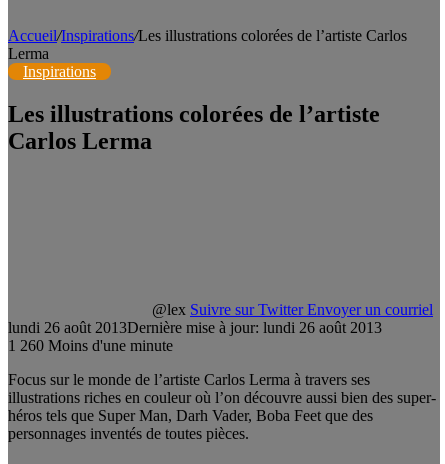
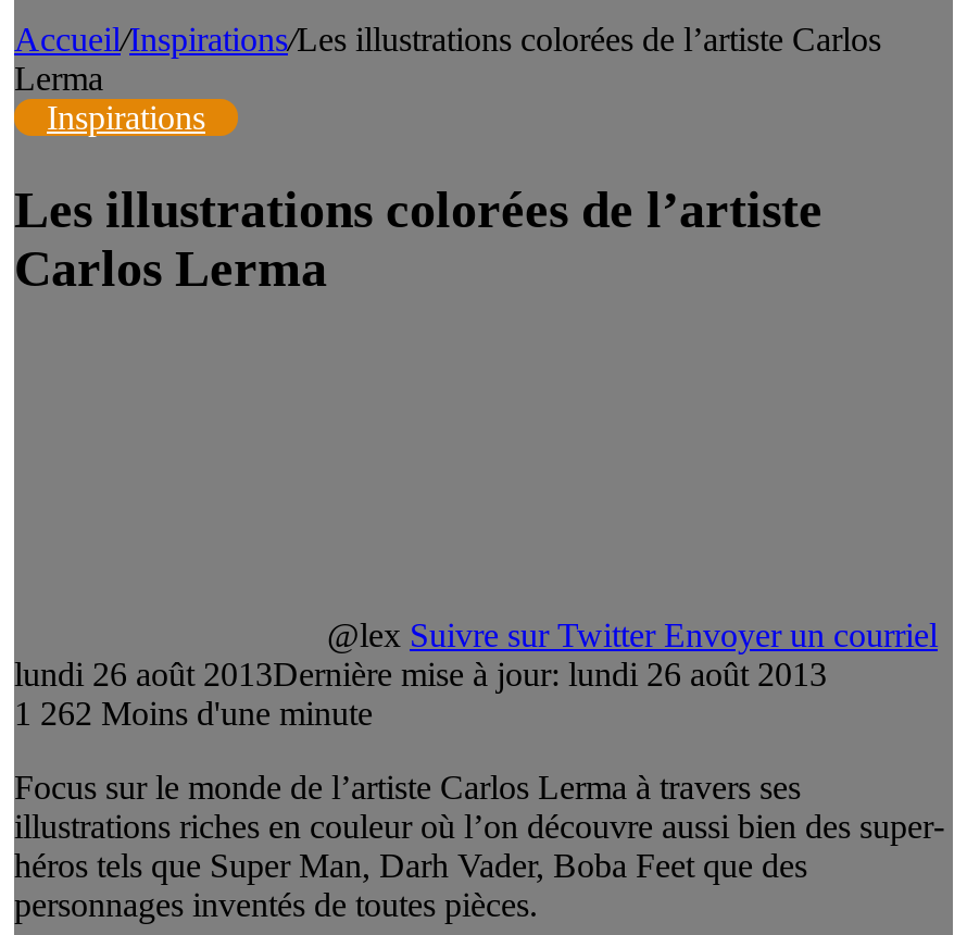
[8,337,173,354] 1 260 Moins d'une minute -> [14,694,373,731] 1 262 Moins d'une minute

